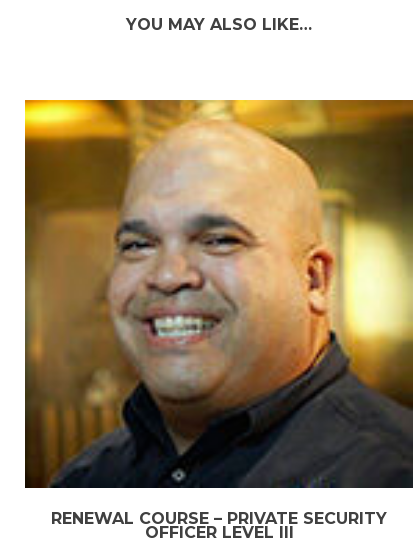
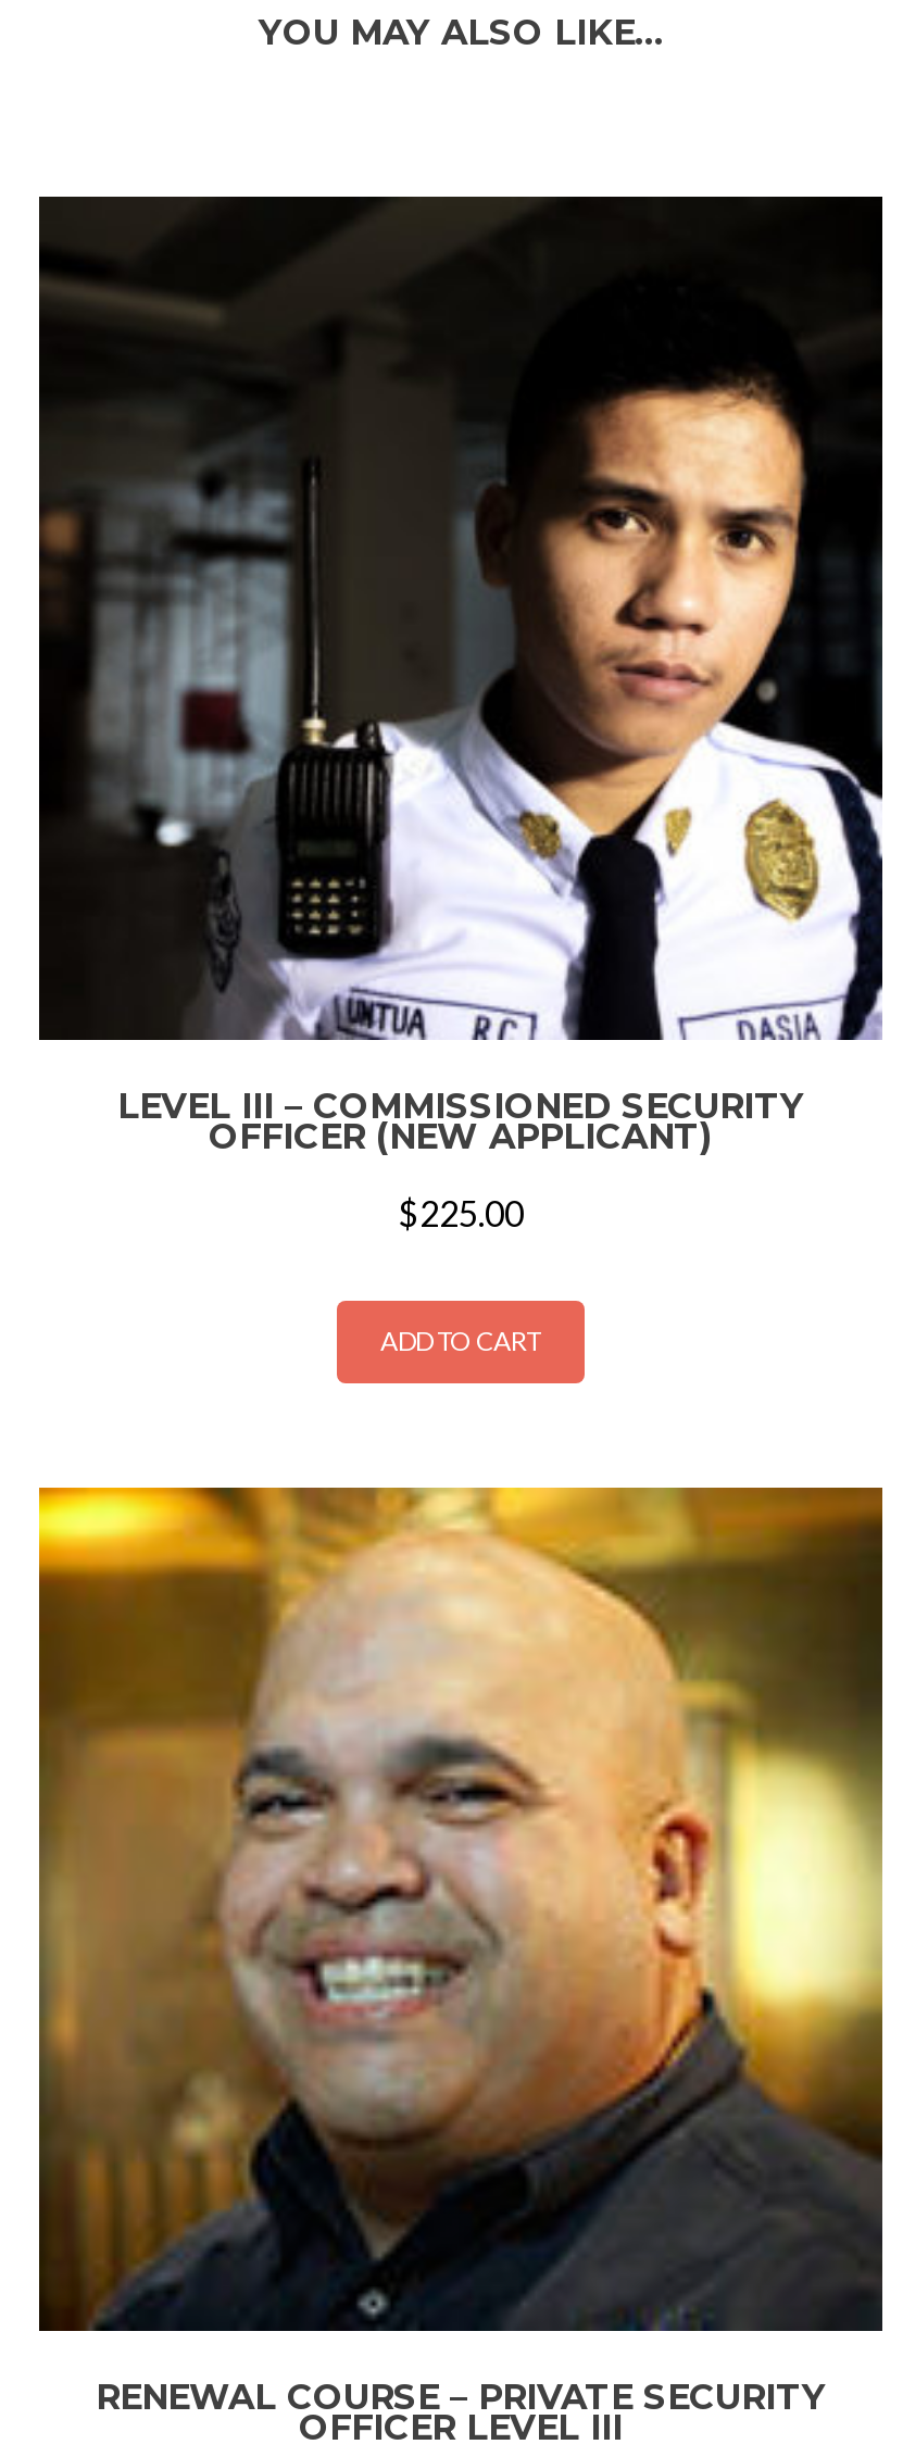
none -> [37,195,885,1356] [image] | LEVEL III – COMMISSIONED SECURITY | OFFICER (NEW APPLICANT) | $225.00 | ADD TO CART

